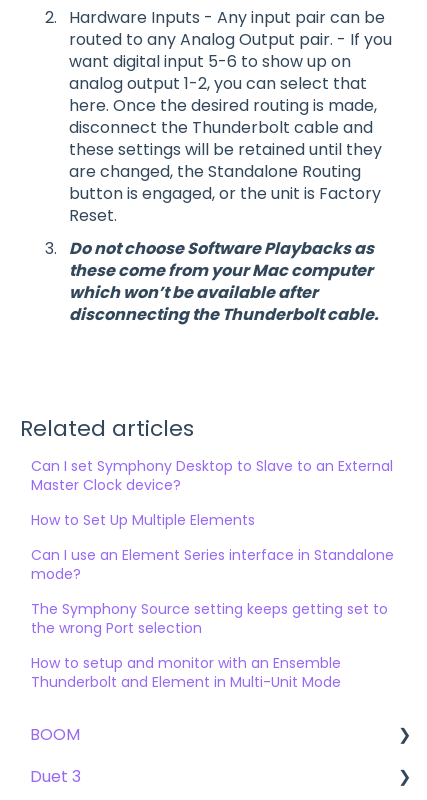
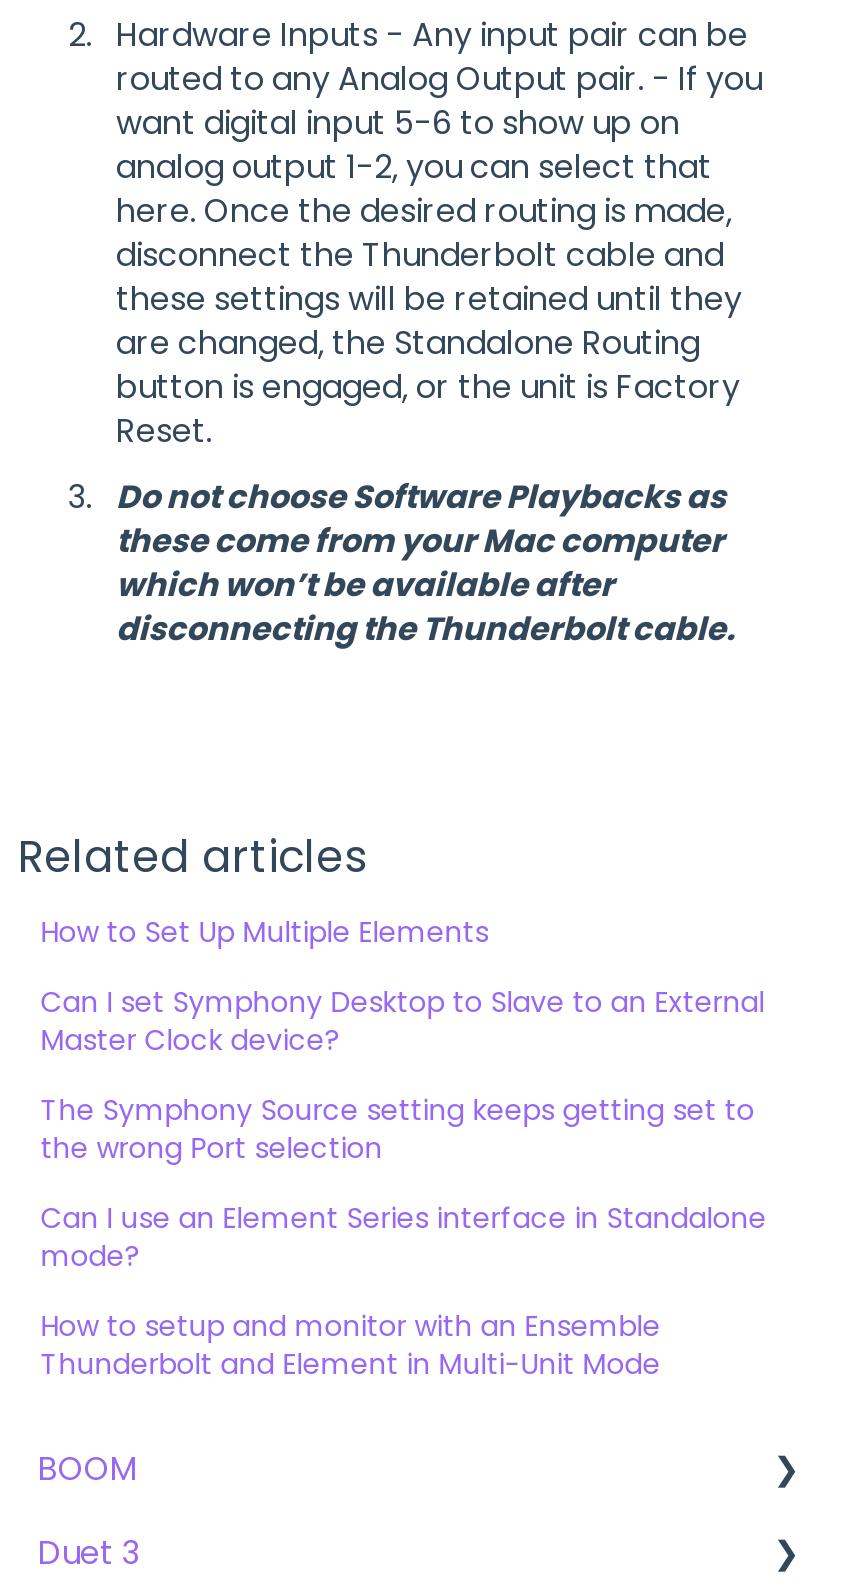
moved [31,456,393,495] -> [40,982,764,1060]: Can I set Symphony Desktop to Slave to an External | Master Clock device?
moved [31,510,255,530] -> [40,912,488,952]: How to Set Up Multiple Elements
moved [31,545,394,584] -> [40,1198,766,1276]: Can I use an Element Series interface in Standalone | mode?
moved [31,599,388,638] -> [40,1090,754,1168]: The Symphony Source setting keeps getting set to | the wrong Port selection

